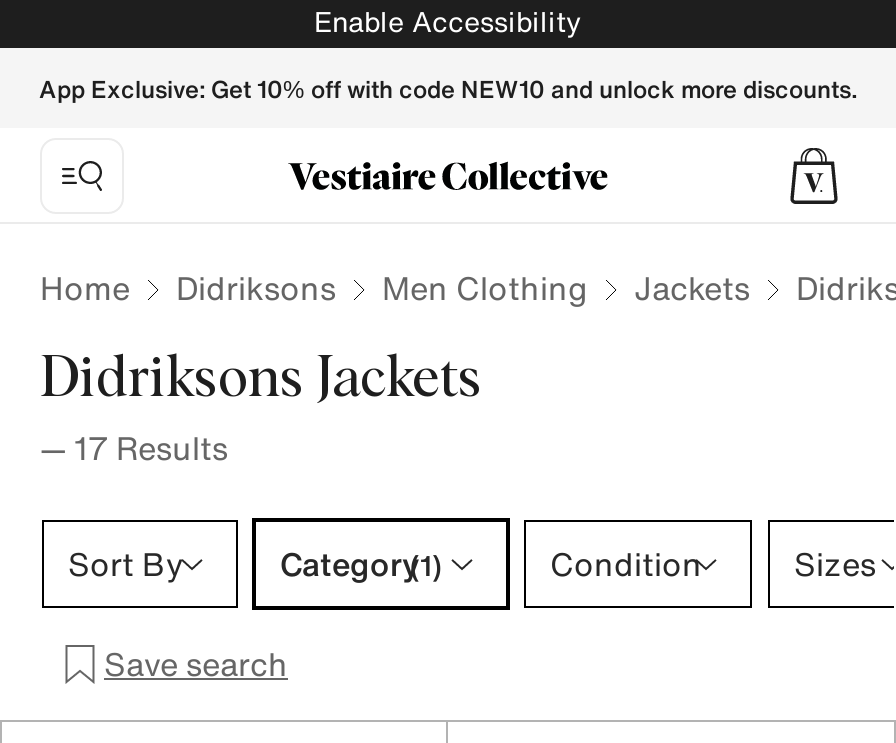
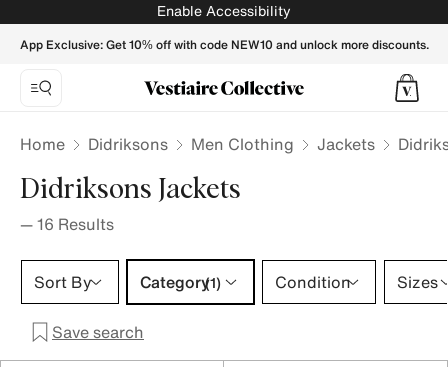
[40,424,228,472] — 17 Results -> [20,212,114,236] — 16 Results

